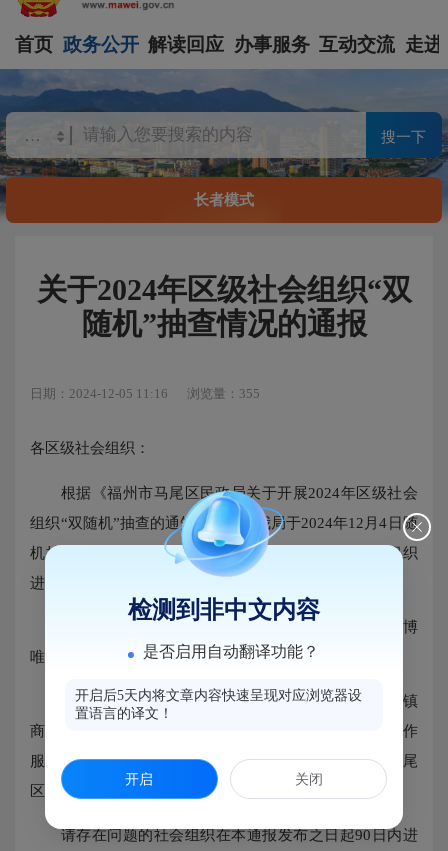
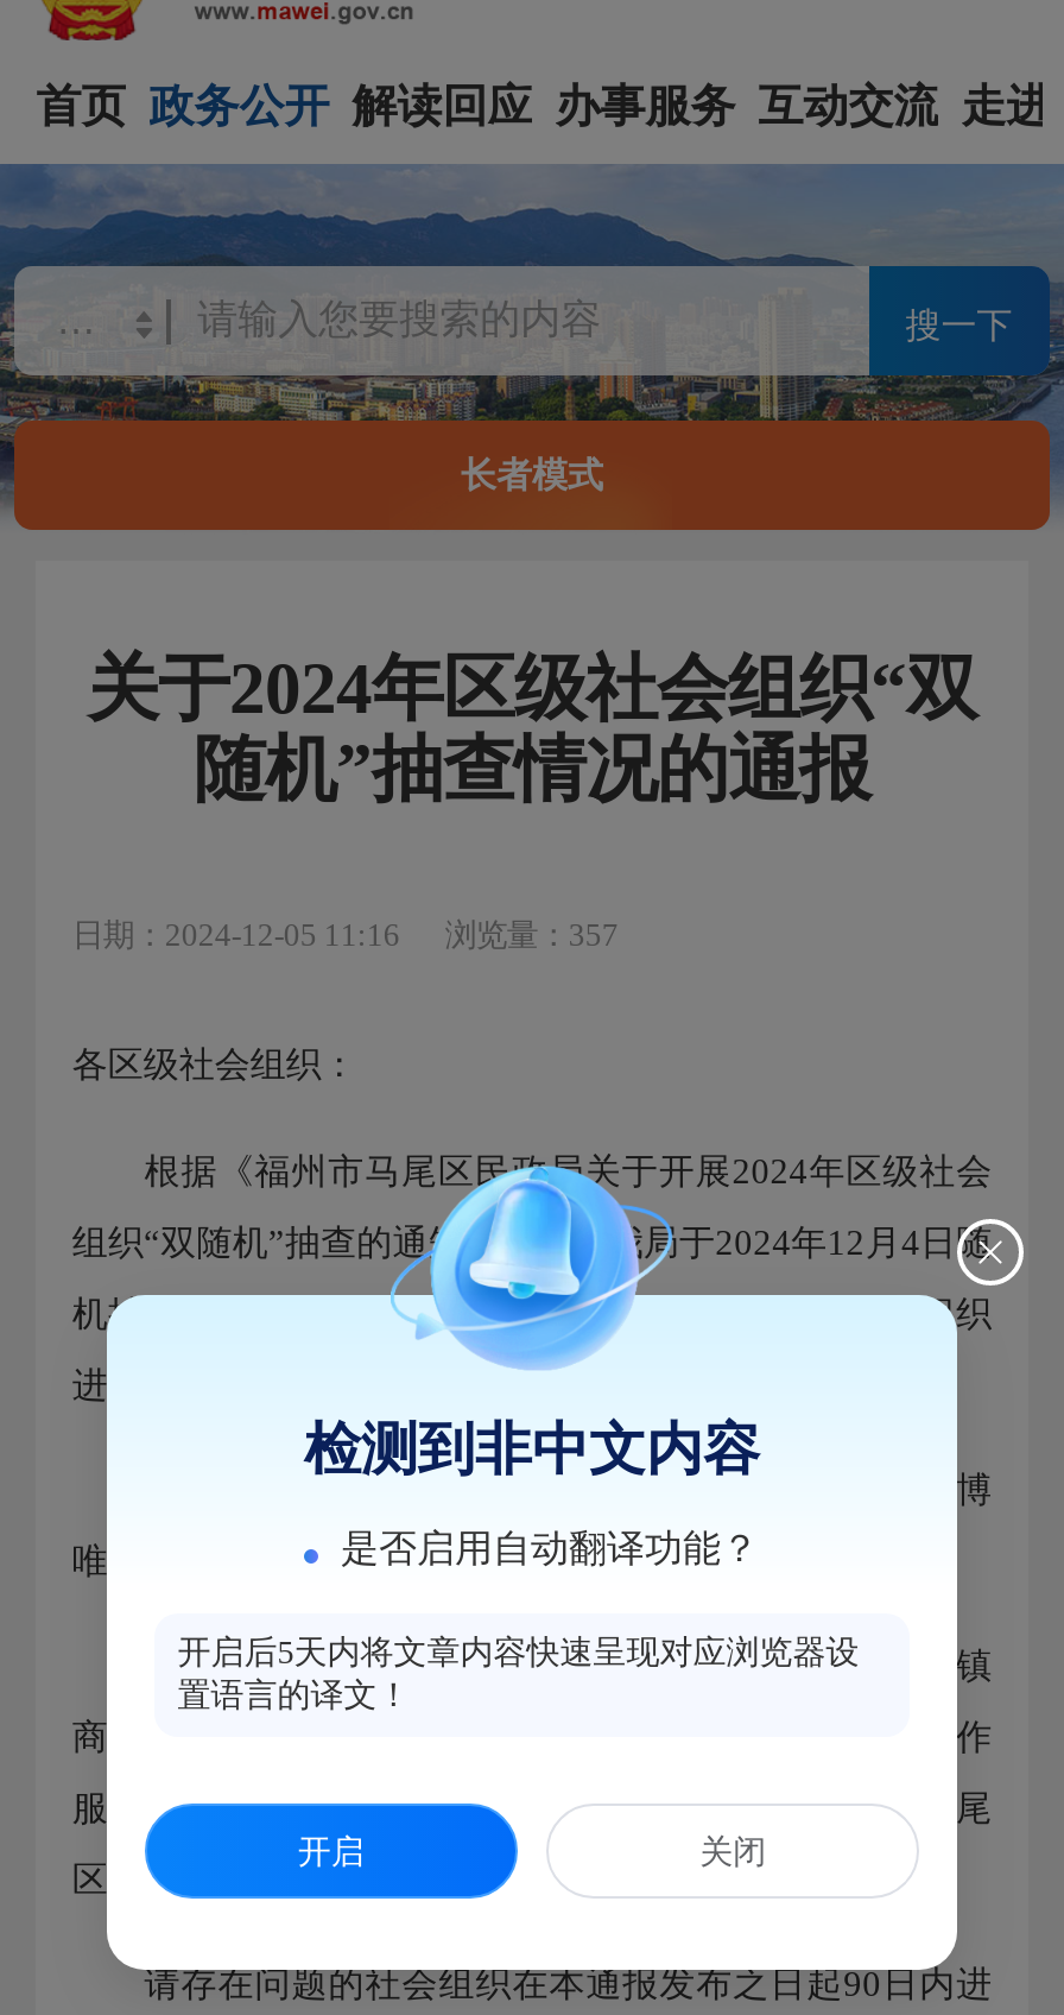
[30,386,260,401] 日期：2024-12-05 11:16 浏览量：355 -> [72,917,618,953] 日期：2024-12-05 11:16 浏览量：357

